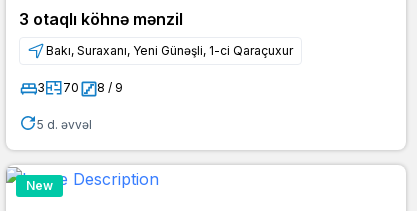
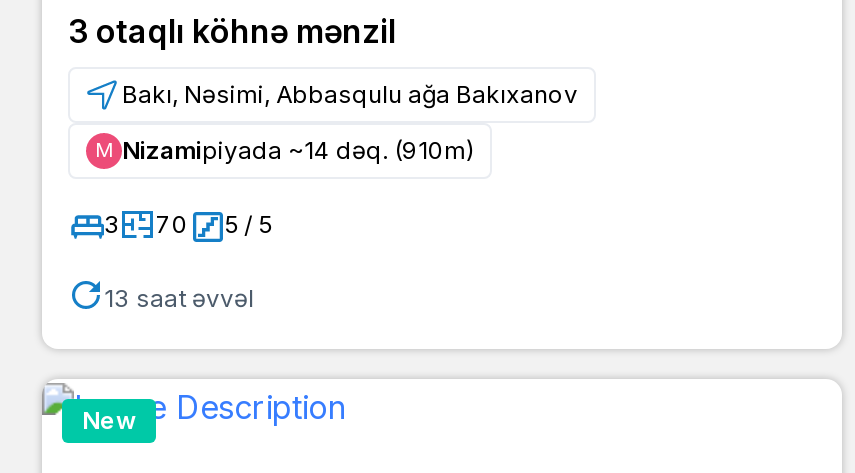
[46,43,293,58] Bakı, Suraxanı, Yeni Günəşli, 1-ci Qaraçuxur -> [95,79,578,165] Bakı, Nəsimi, Abbasqulu ağa Bakıxanov | Μ Nizamipiyada ~14 dəq. (910m)
[37,80,123,95] 3 70 8 / 9 -> [104,209,272,239] 3 70 5 / 5
[37,117,92,132] 5 d. əvvəl -> [104,283,254,313] 13 saat əvvəl

